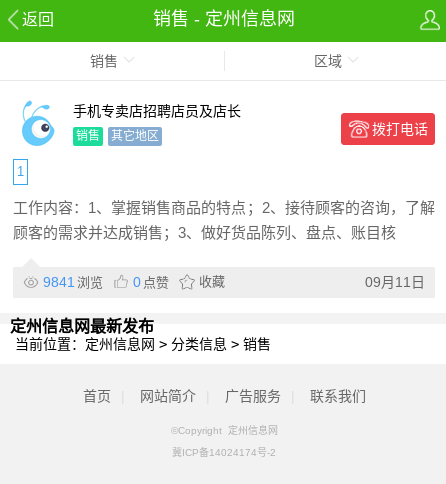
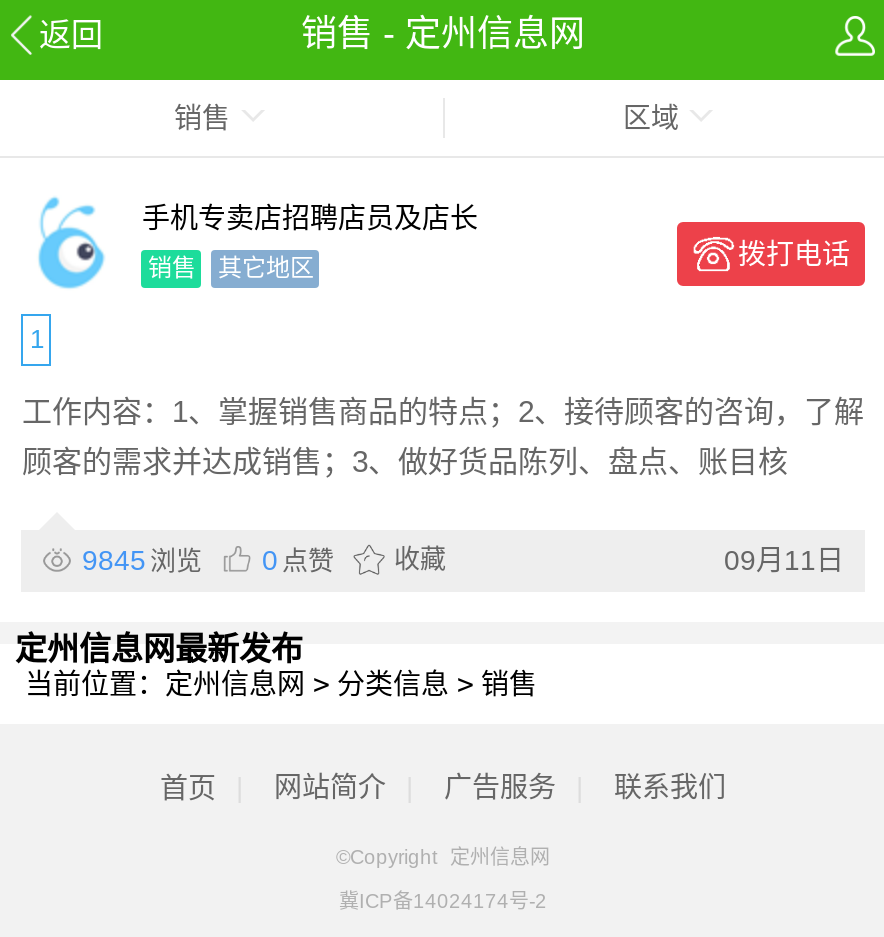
[43,274,225,290] 9841 浏览 0 点赞 收藏 -> [82,544,446,576] 9845 浏览 0 点赞 收藏

